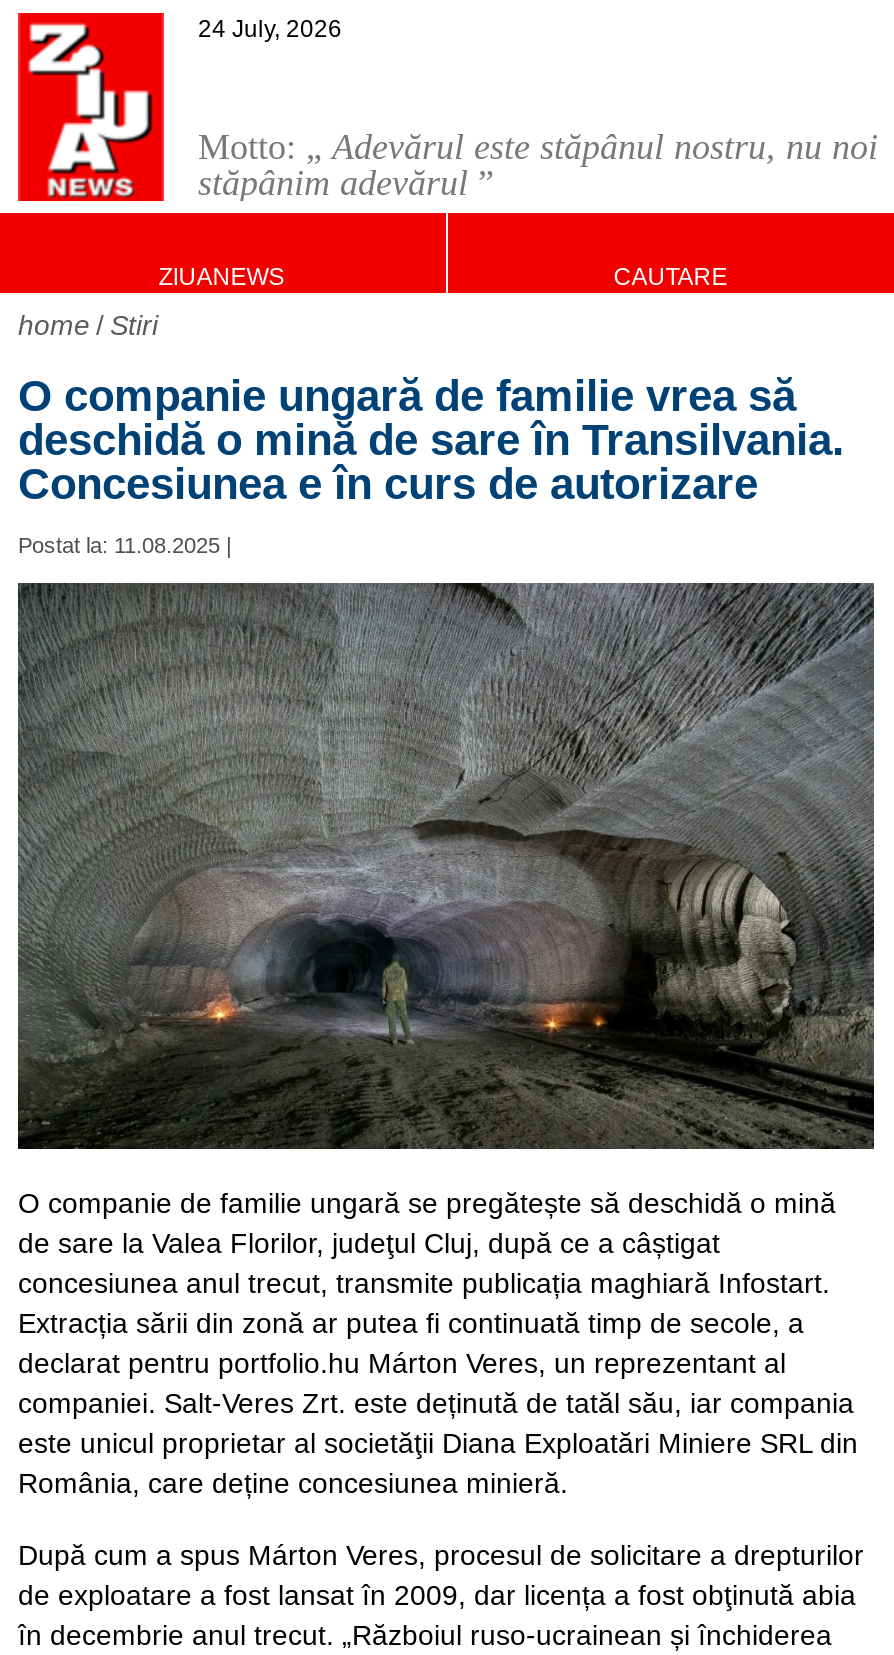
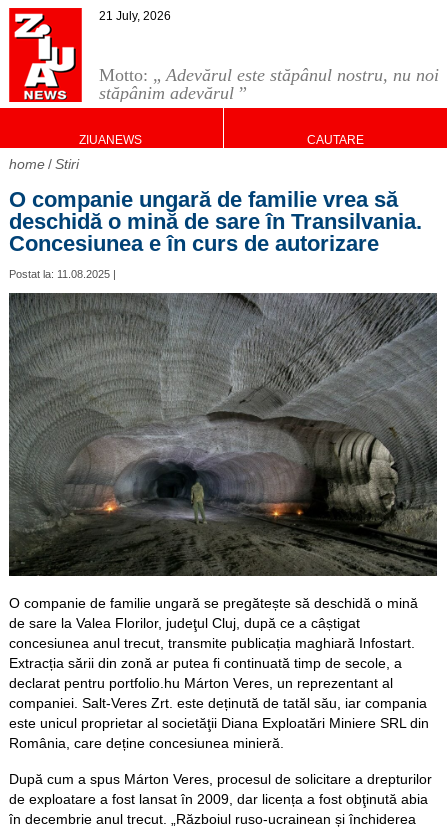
[198,15,342,43] 24 July, 2026 -> [99,9,171,23] 21 July, 2026

